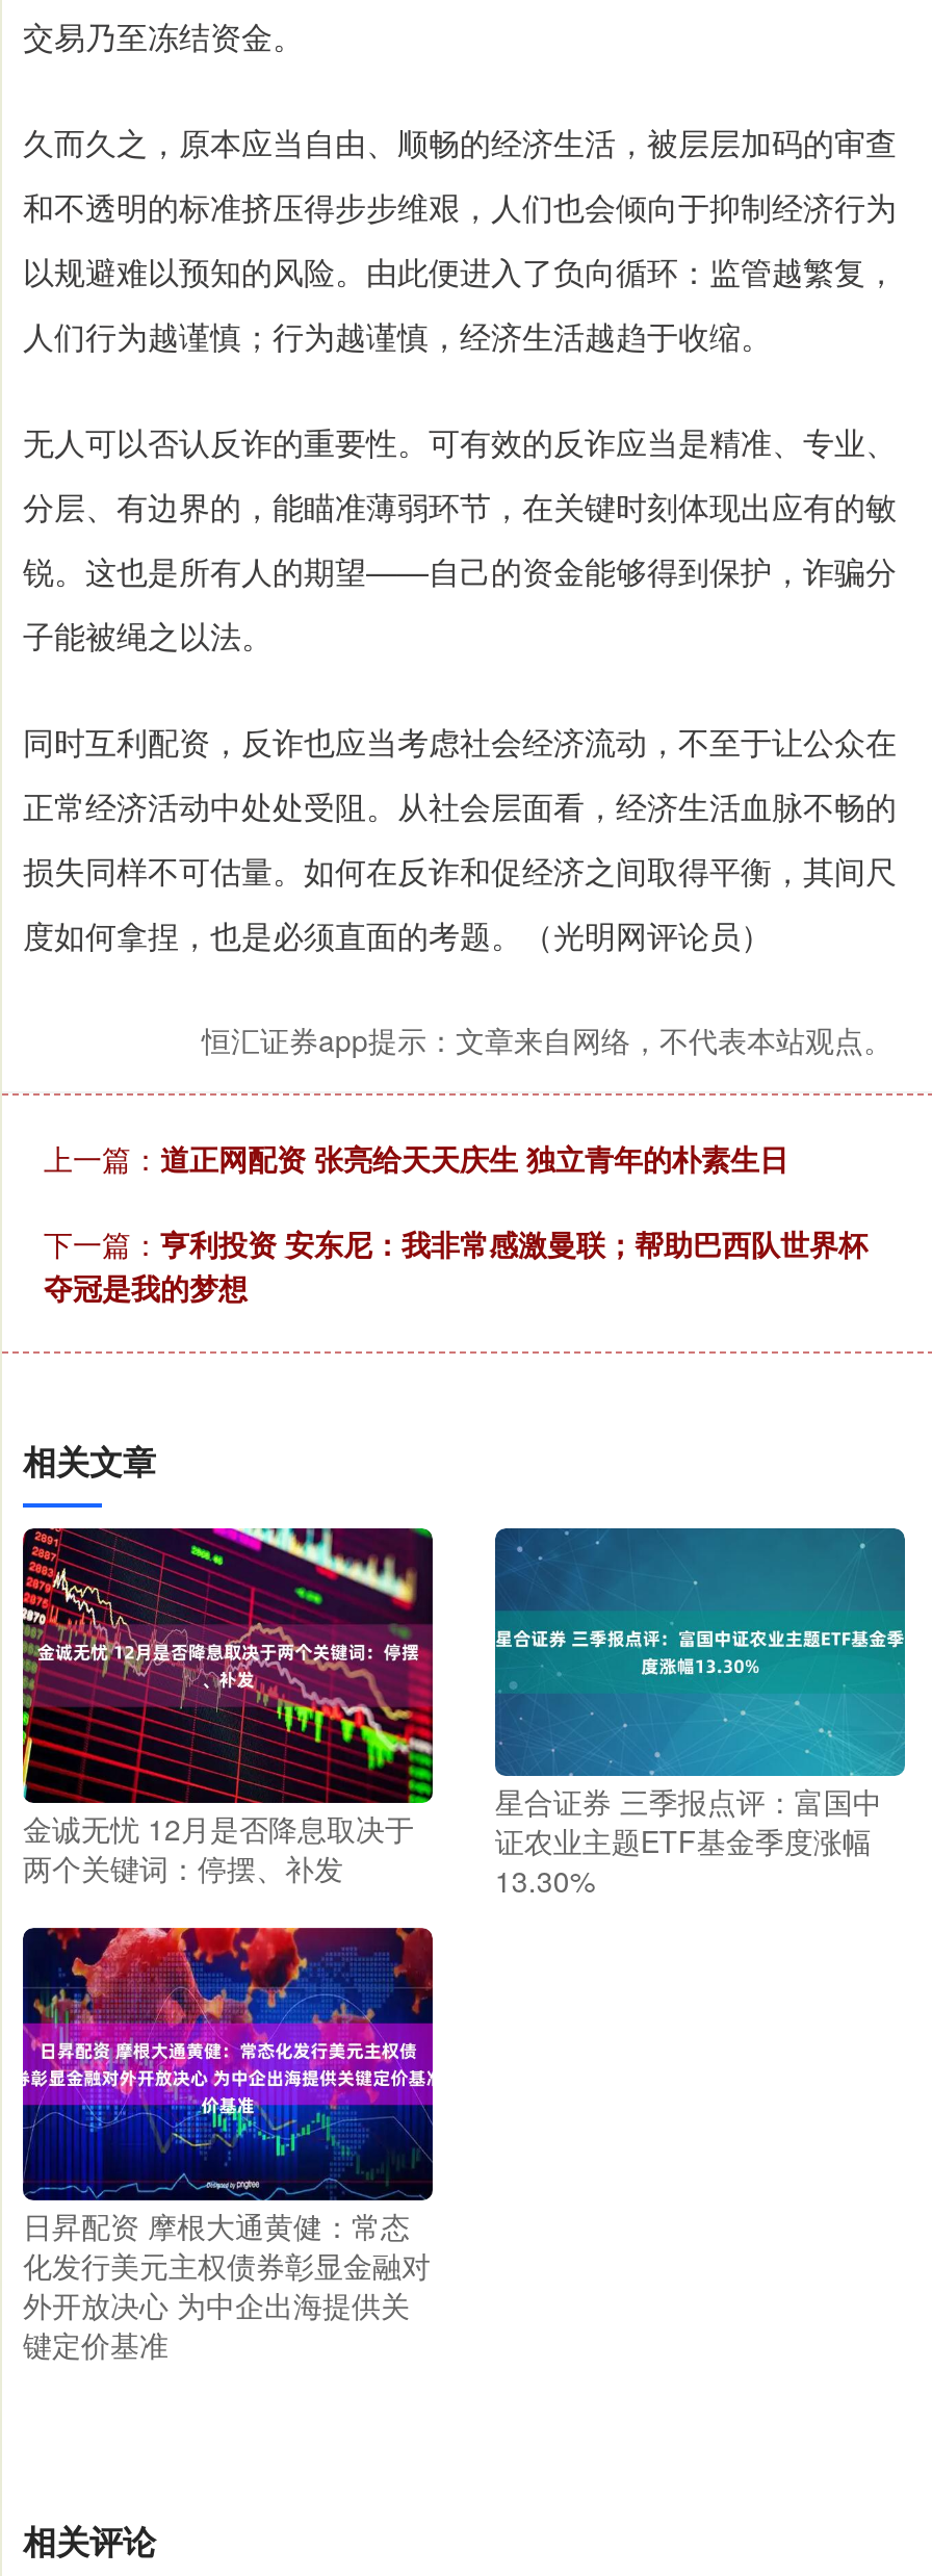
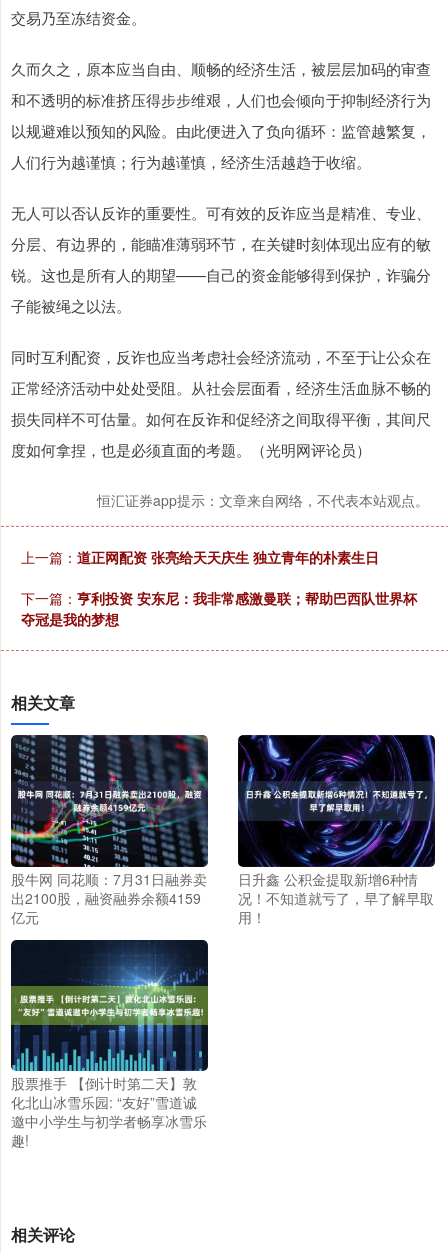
[21,1526,433,1887] [image] | 金诚无忧 12月是否降息取决于 | 两个关键词：停摆、补发 -> [10,734,209,927] [image] | 股牛网 同花顺：7月31日融券卖 | 出2100股，融资融券余额4159 | 亿元
[493,1526,907,1900] [image] | 星合证券 三季报点评：富国中 | 证农业主题ETF基金季度涨幅 | 13.30% -> [237,734,436,927] [image] | 日升鑫 公积金提取新增6种情 | 况！不知道就亏了，早了解早取 | 用！
[21,1926,435,2365] [image] | 日昇配资 摩根大通黄健：常态 | 化发行美元主权债券彰显金融对 | 外开放决心 为中企出海提供关 | 键定价基准 -> [10,939,209,1150] [image] | 股票推手 【倒计时第二天】敦 | 化北山冰雪乐园: “友好”雪道诚 | 邀中小学生与初学者畅享冰雪乐 | 趣!

